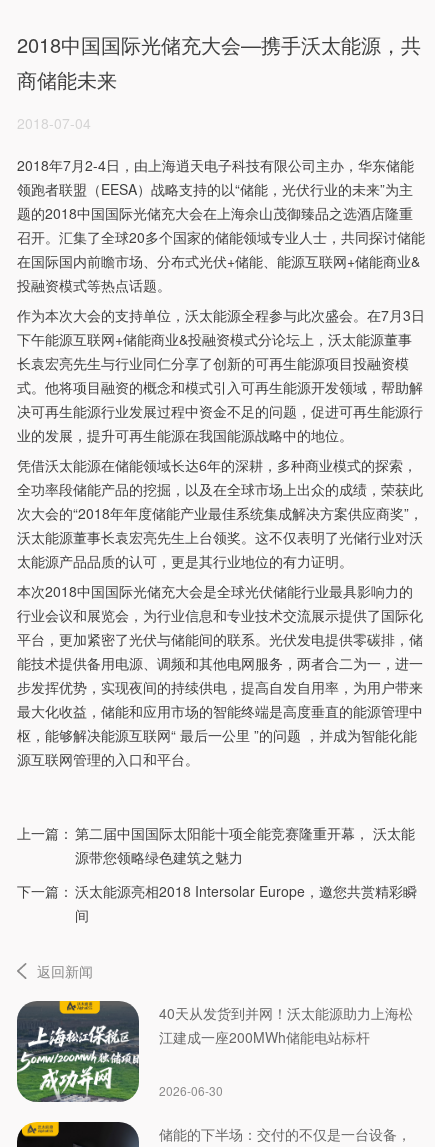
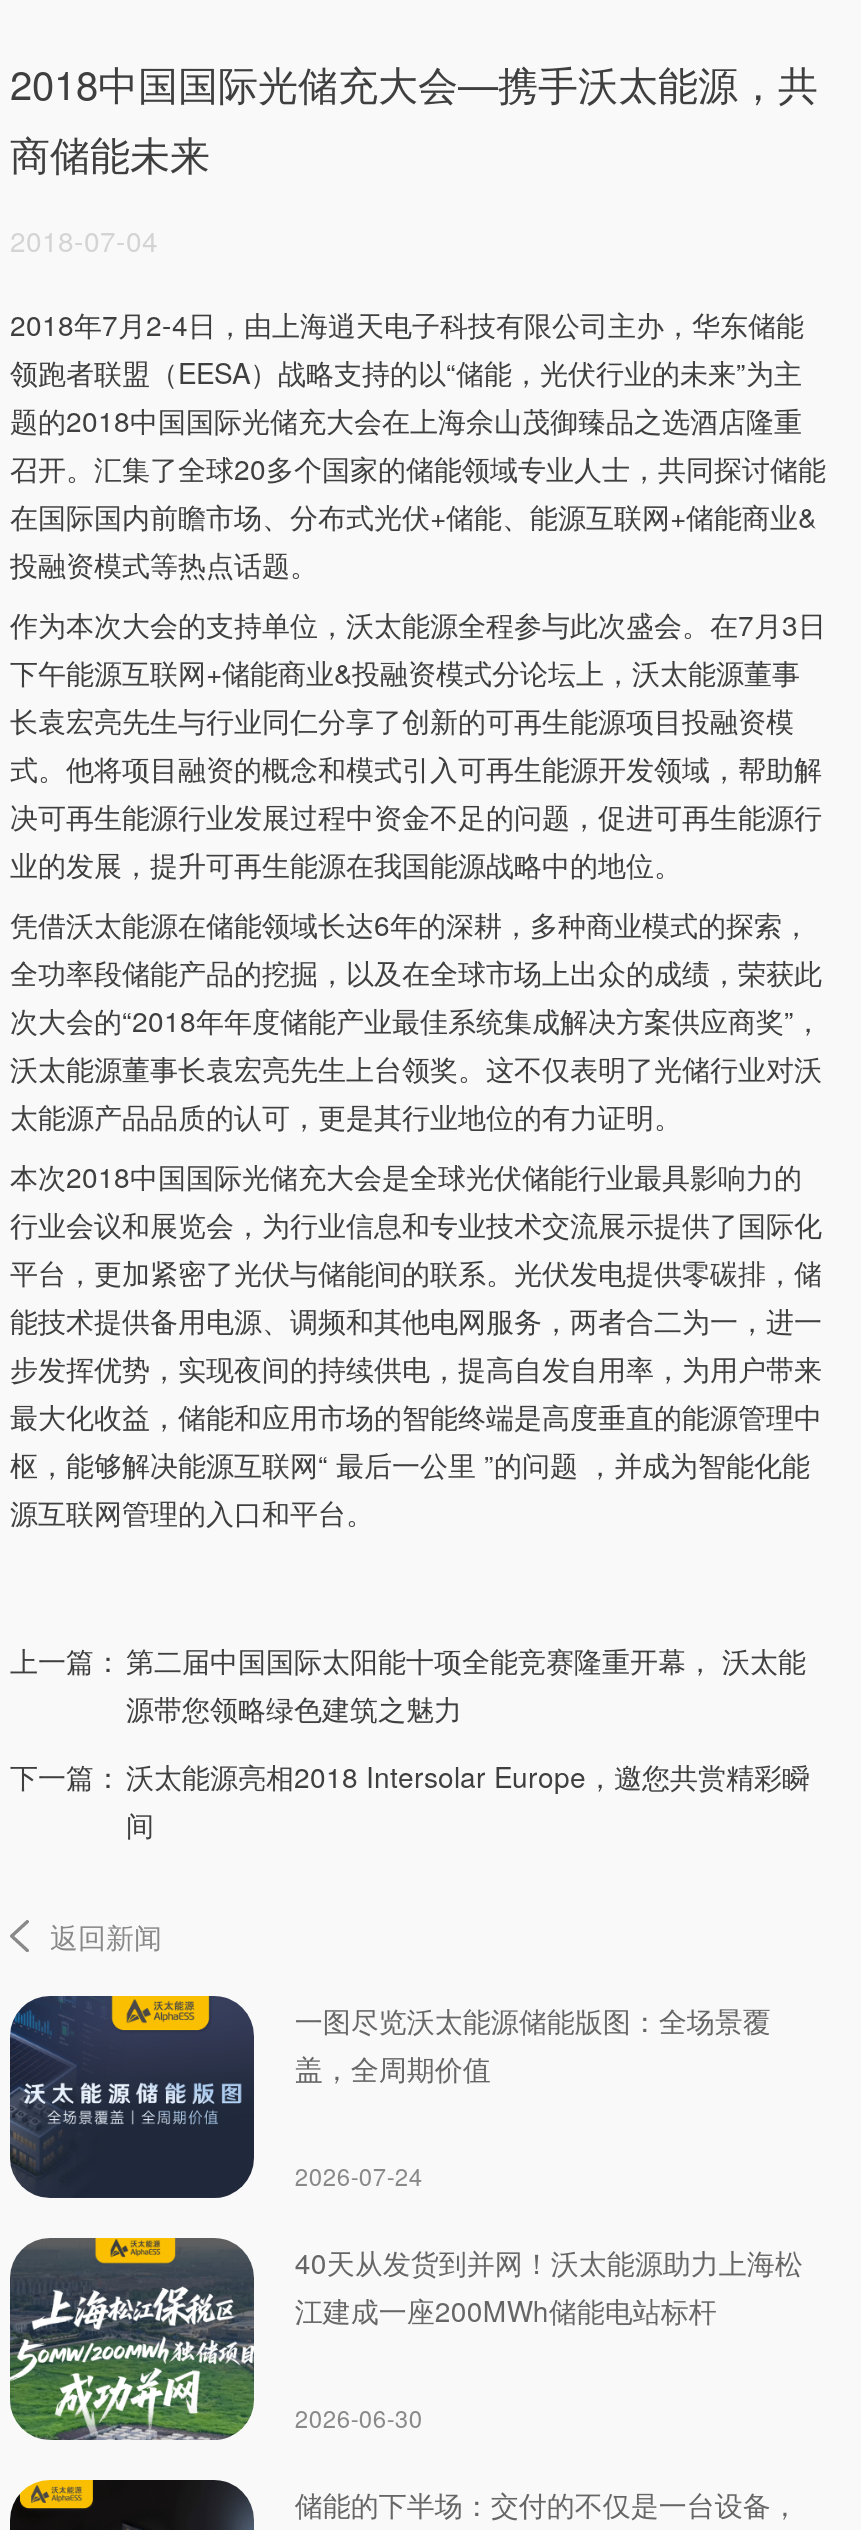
none -> [10,1994,771,2198] [image] | 一图尽览沃太能源储能版图：全场景覆 | 盖，全周期价值 | 2026-07-24

